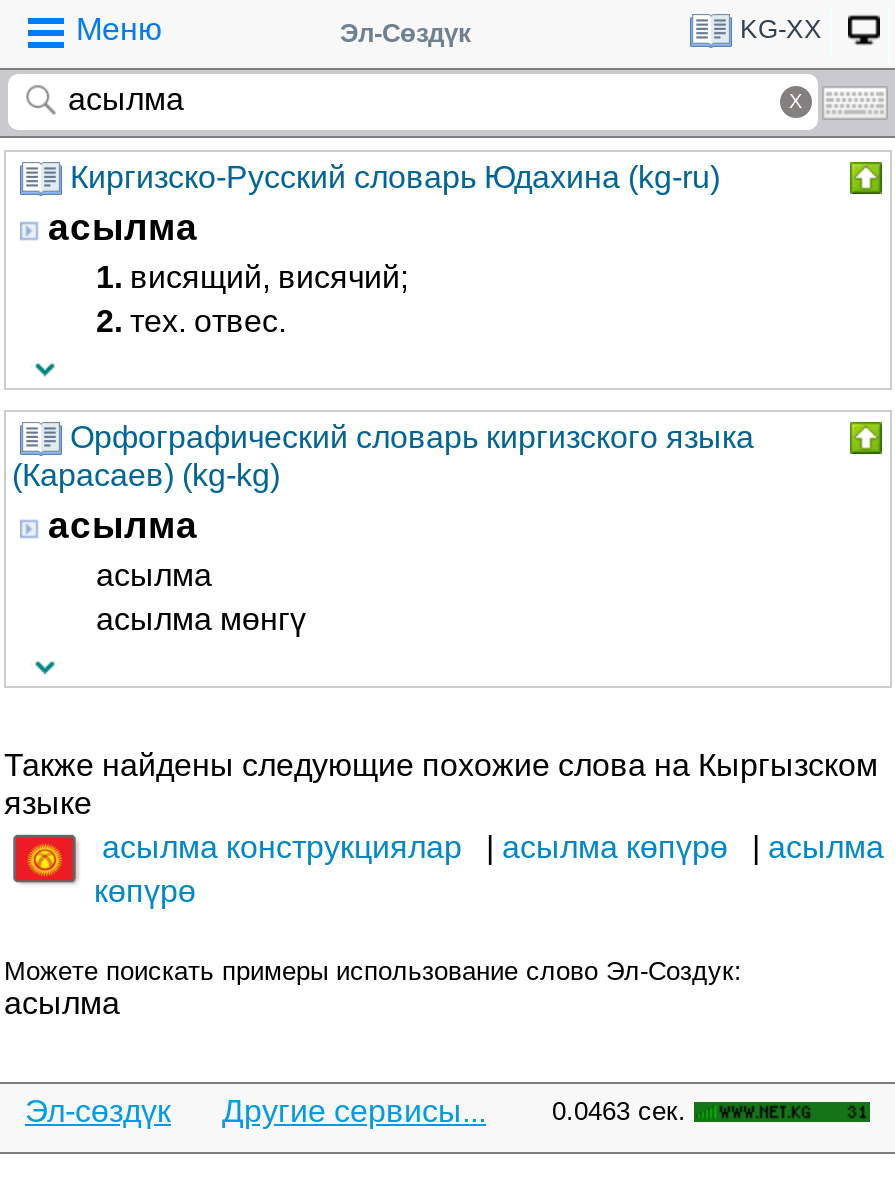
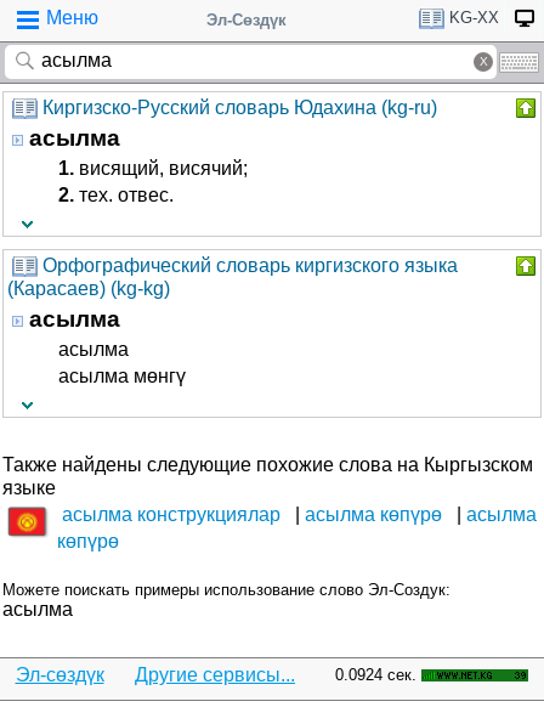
[552,1096,686,1126] 0.0463 сек. -> [335,666,416,684] 0.0924 сек.

